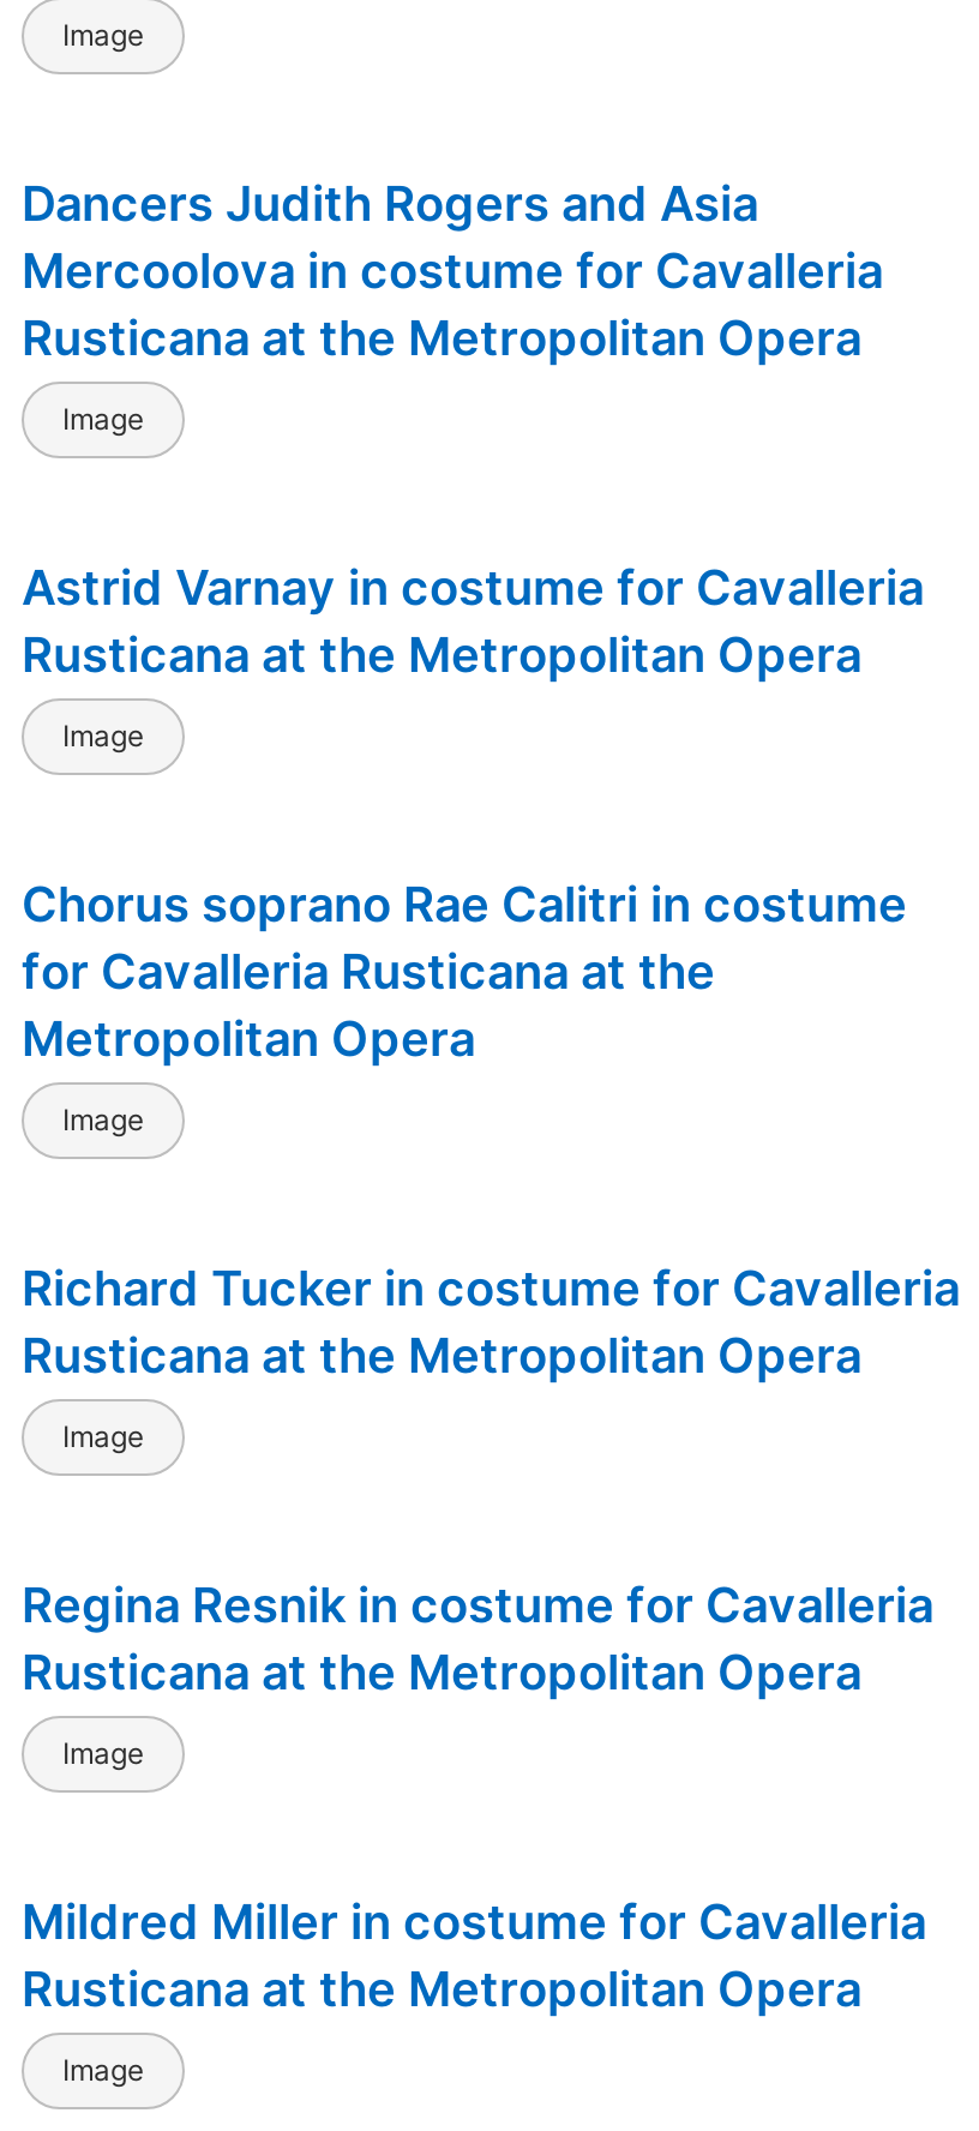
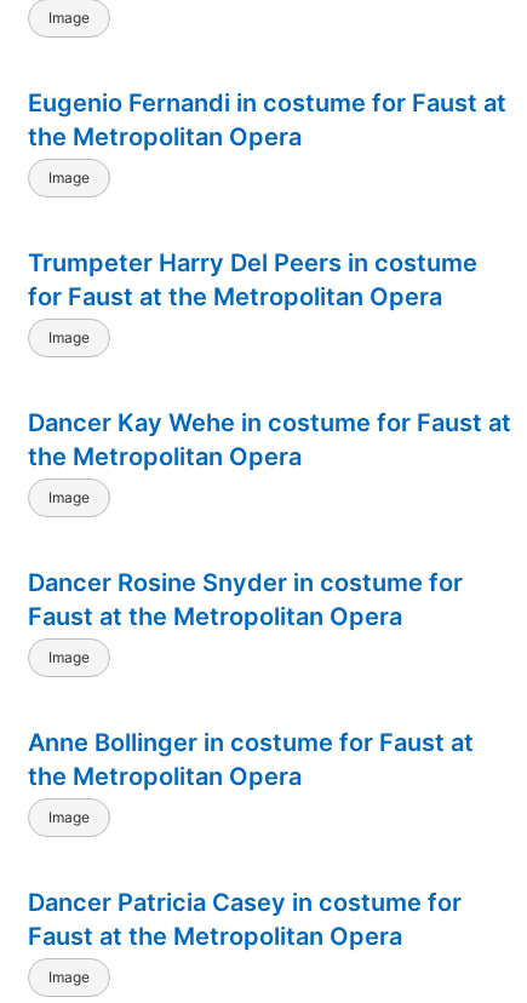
[22,175,883,367] Dancers Judith Rogers and Asia | Mercoolova in costume for Cavalleria | Rusticana at the Metropolitan Opera -> [28,88,506,151] Eugenio Fernandi in costume for Faust at | the Metropolitan Opera
[22,559,924,684] Astrid Varnay in costume for Cavalleria | Rusticana at the Metropolitan Opera -> [28,248,477,311] Trumpeter Harry Del Peers in costume | for Faust at the Metropolitan Opera
[22,876,907,1068] Chorus soprano Rae Calitri in costume | for Cavalleria Rusticana at the | Metropolitan Opera -> [28,408,511,471] Dancer Kay Wehe in costume for Faust at | the Metropolitan Opera
[22,1260,960,1385] Richard Tucker in costume for Cavalleria | Rusticana at the Metropolitan Opera -> [28,568,463,631] Dancer Rosine Snyder in costume for | Faust at the Metropolitan Opera
[22,1577,933,1701] Regina Resnik in costume for Cavalleria | Rusticana at the Metropolitan Opera -> [28,728,474,791] Anne Bollinger in costume for Faust at | the Metropolitan Opera
[22,1893,926,2018] Mildred Miller in costume for Cavalleria | Rusticana at the Metropolitan Opera -> [28,888,462,951] Dancer Patricia Casey in costume for | Faust at the Metropolitan Opera

